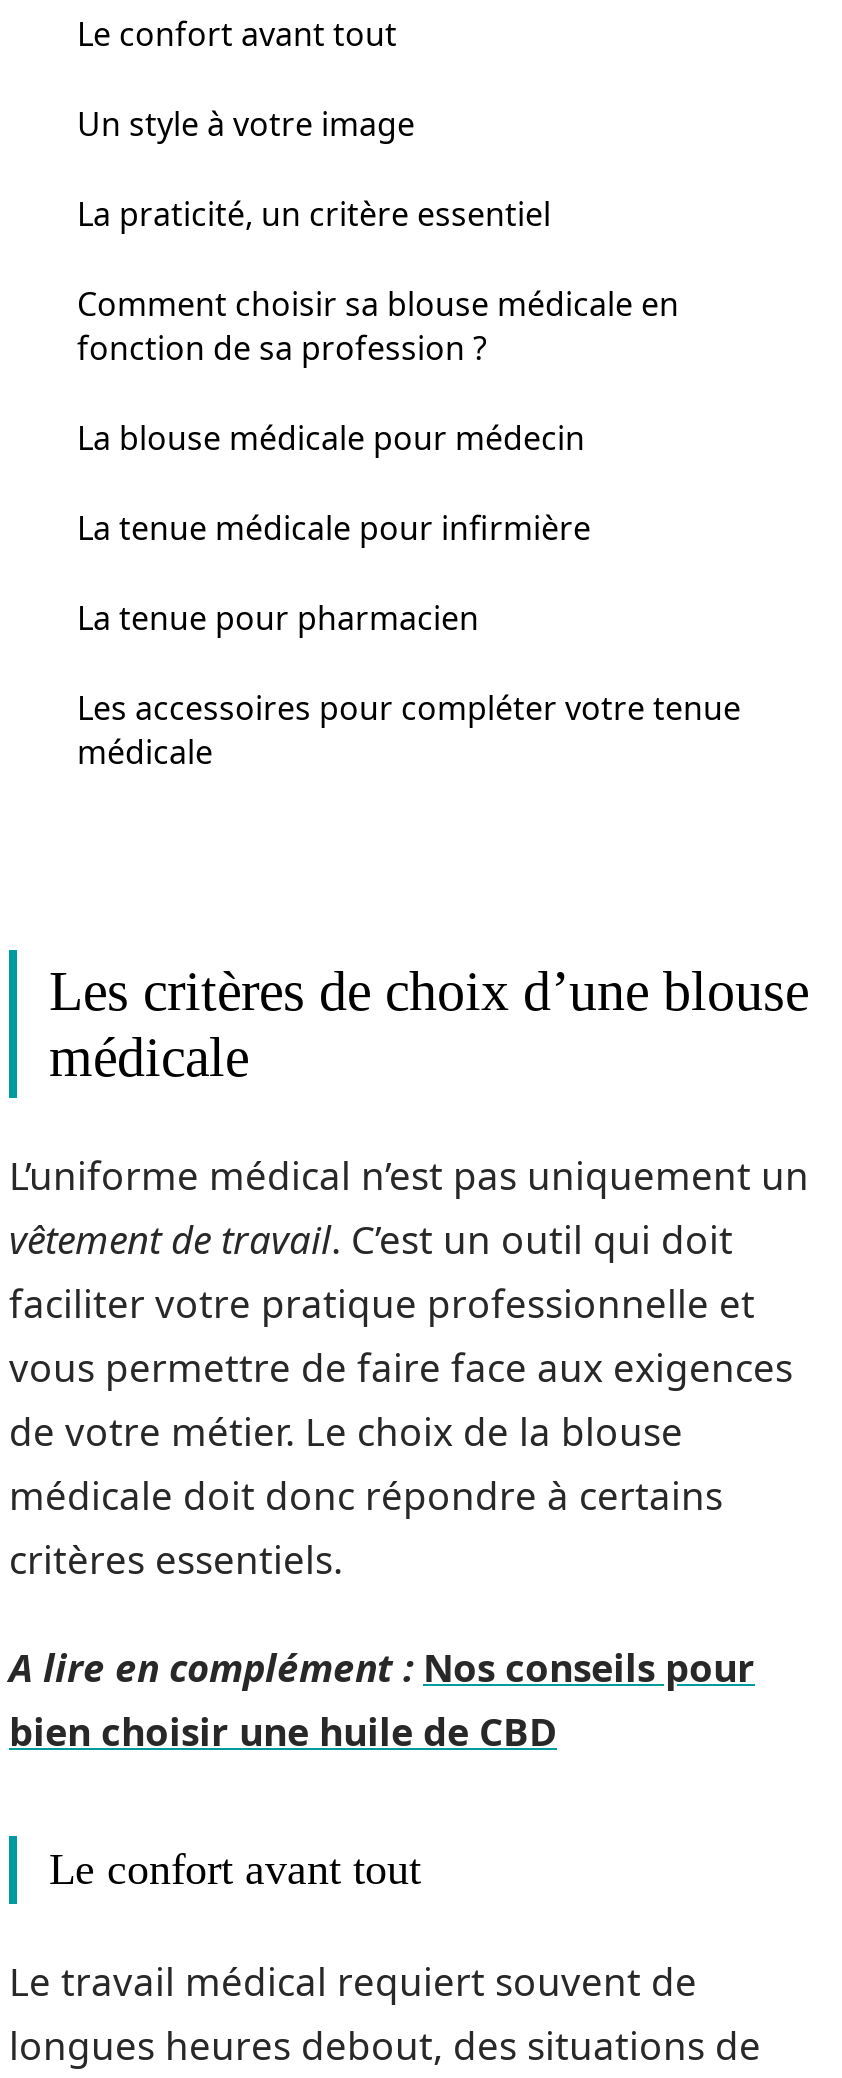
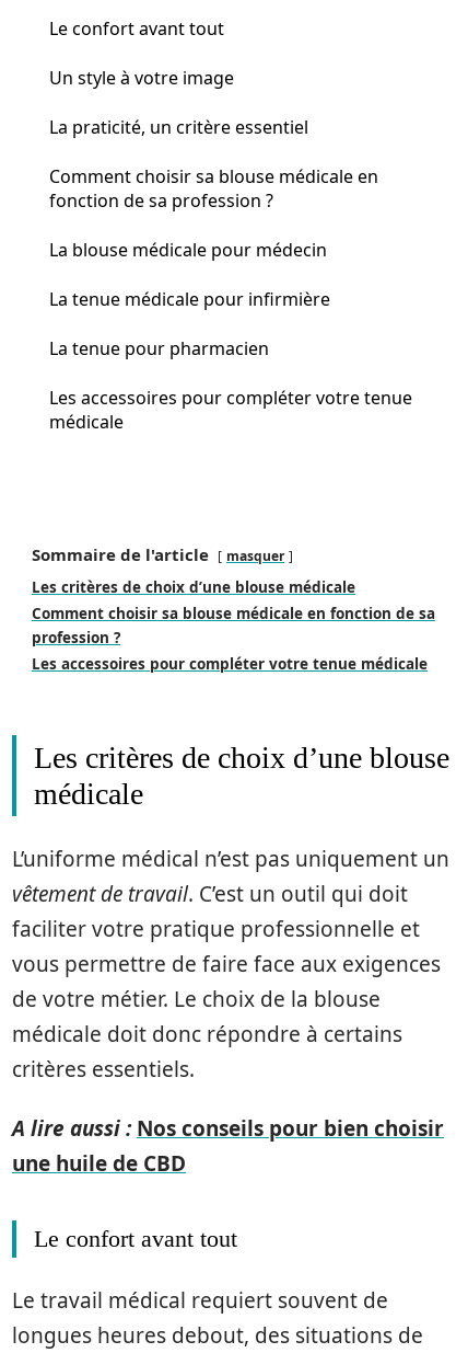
none -> [32,543,435,674] Sommaire de l'article | masquer | Les critères de choix d’une blouse médicale | Comment choisir sa blouse médicale en fonction de sa | profession ? | Les accessoires pour compléter votre tenue médicale
[9,1642,755,1758] A lire en complément : Nos conseils pour | bien choisir une huile de CBD -> [12,1114,444,1178] A lire aussi : Nos conseils pour bien choisir | une huile de CBD

